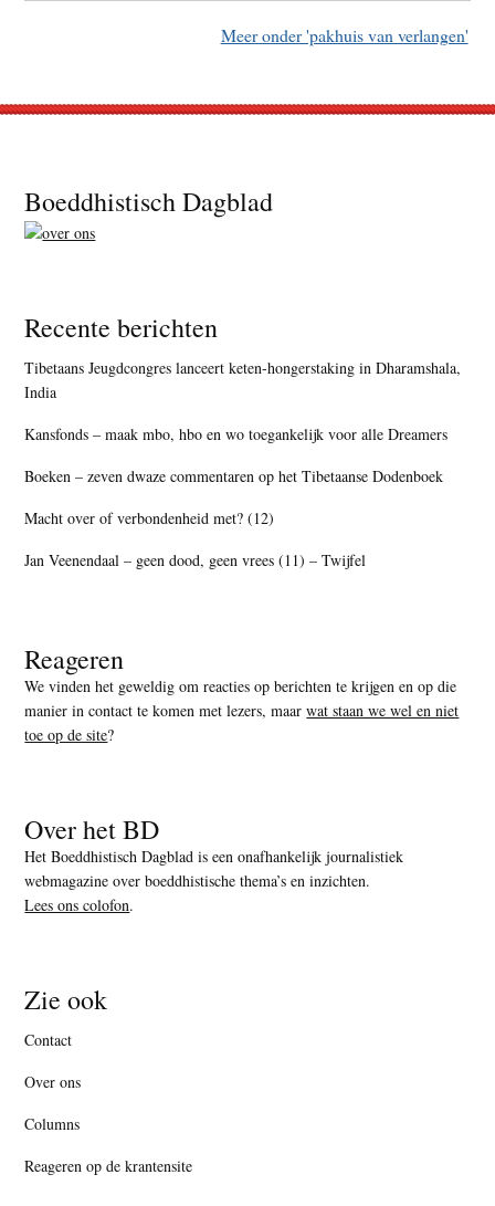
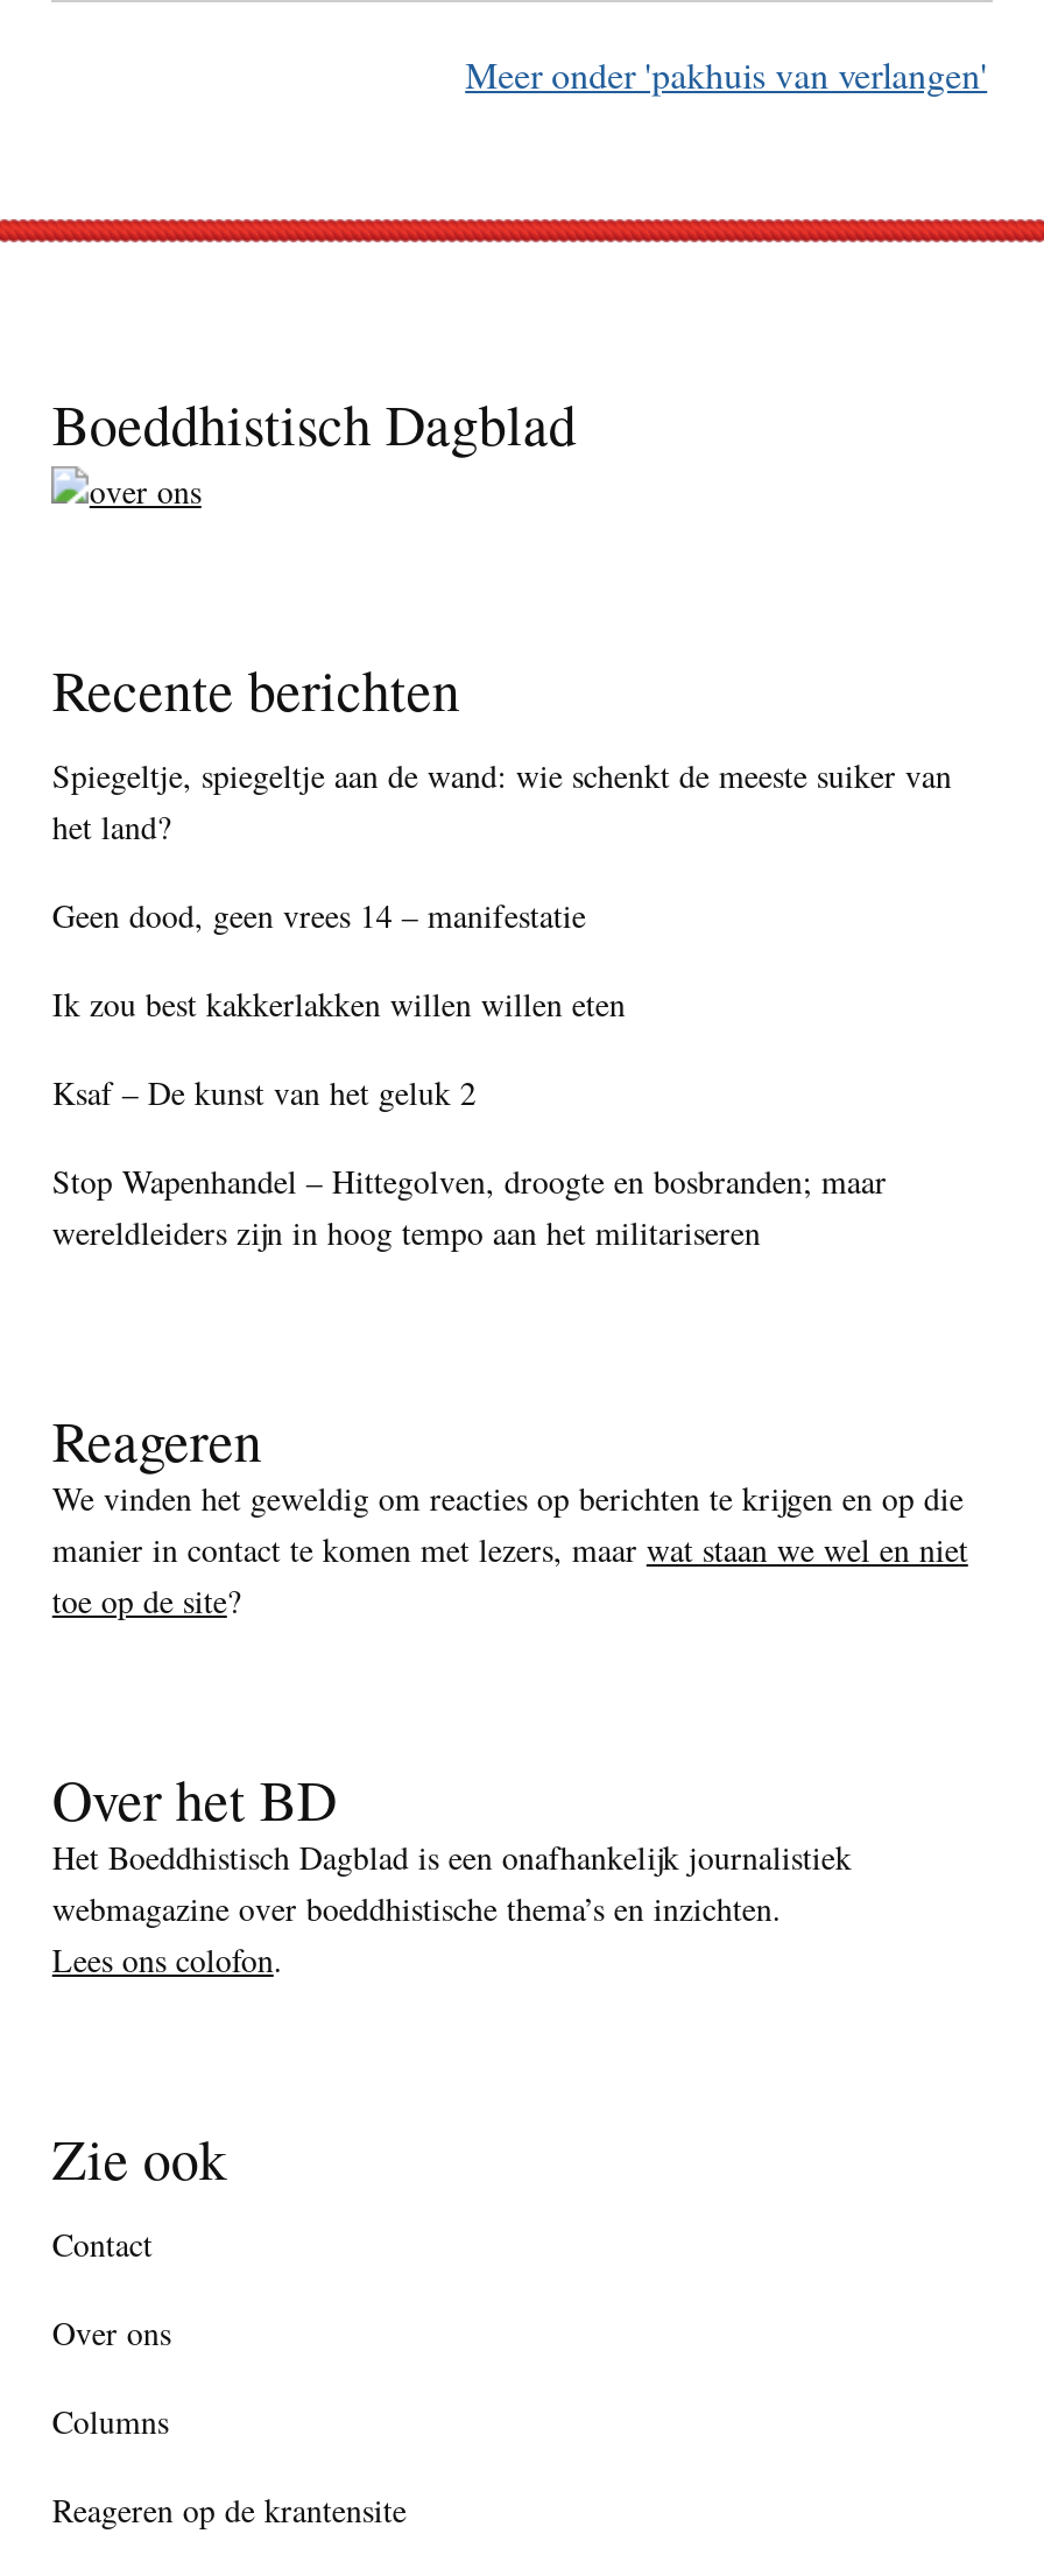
[25,357,461,402] Tibetaans Jeugdcongres lanceert keten-hongerstaking in Dharamshala, | India -> [52,753,952,848] Spiegeltje, spiegeltje aan de wand: wie schenkt de meeste suiker van | het land?
[25,423,448,444] Kansfonds – maak mbo, hbo en wo toegankelijk voor alle Dreamers -> [52,892,586,937] Geen dood, geen vrees 14 – manifestatie
[25,465,444,486] Boeken – zeven dwaze commentaren op het Tibetaanse Dodenboek -> [52,981,625,1025] Ik zou best kakkerlakken willen willen eten
[25,507,274,528] Macht over of verbondenheid met? (12) -> [52,1070,476,1114] Ksaf – De kunst van het geluk 2
[25,549,366,570] Jan Veenendaal – geen dood, geen vrees (11) – Twijfel -> [52,1158,886,1254] Stop Wapenhandel – Hittegolven, droogte en bosbranden; maar | wereldleiders zijn in hoog tempo aan het militariseren

